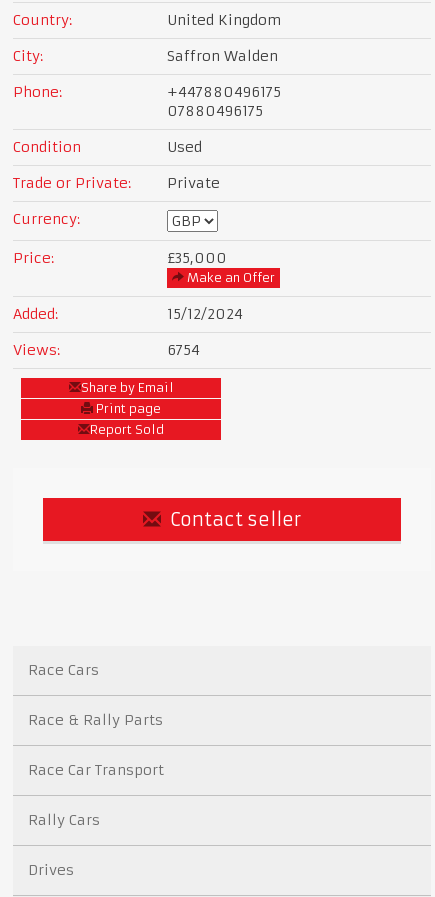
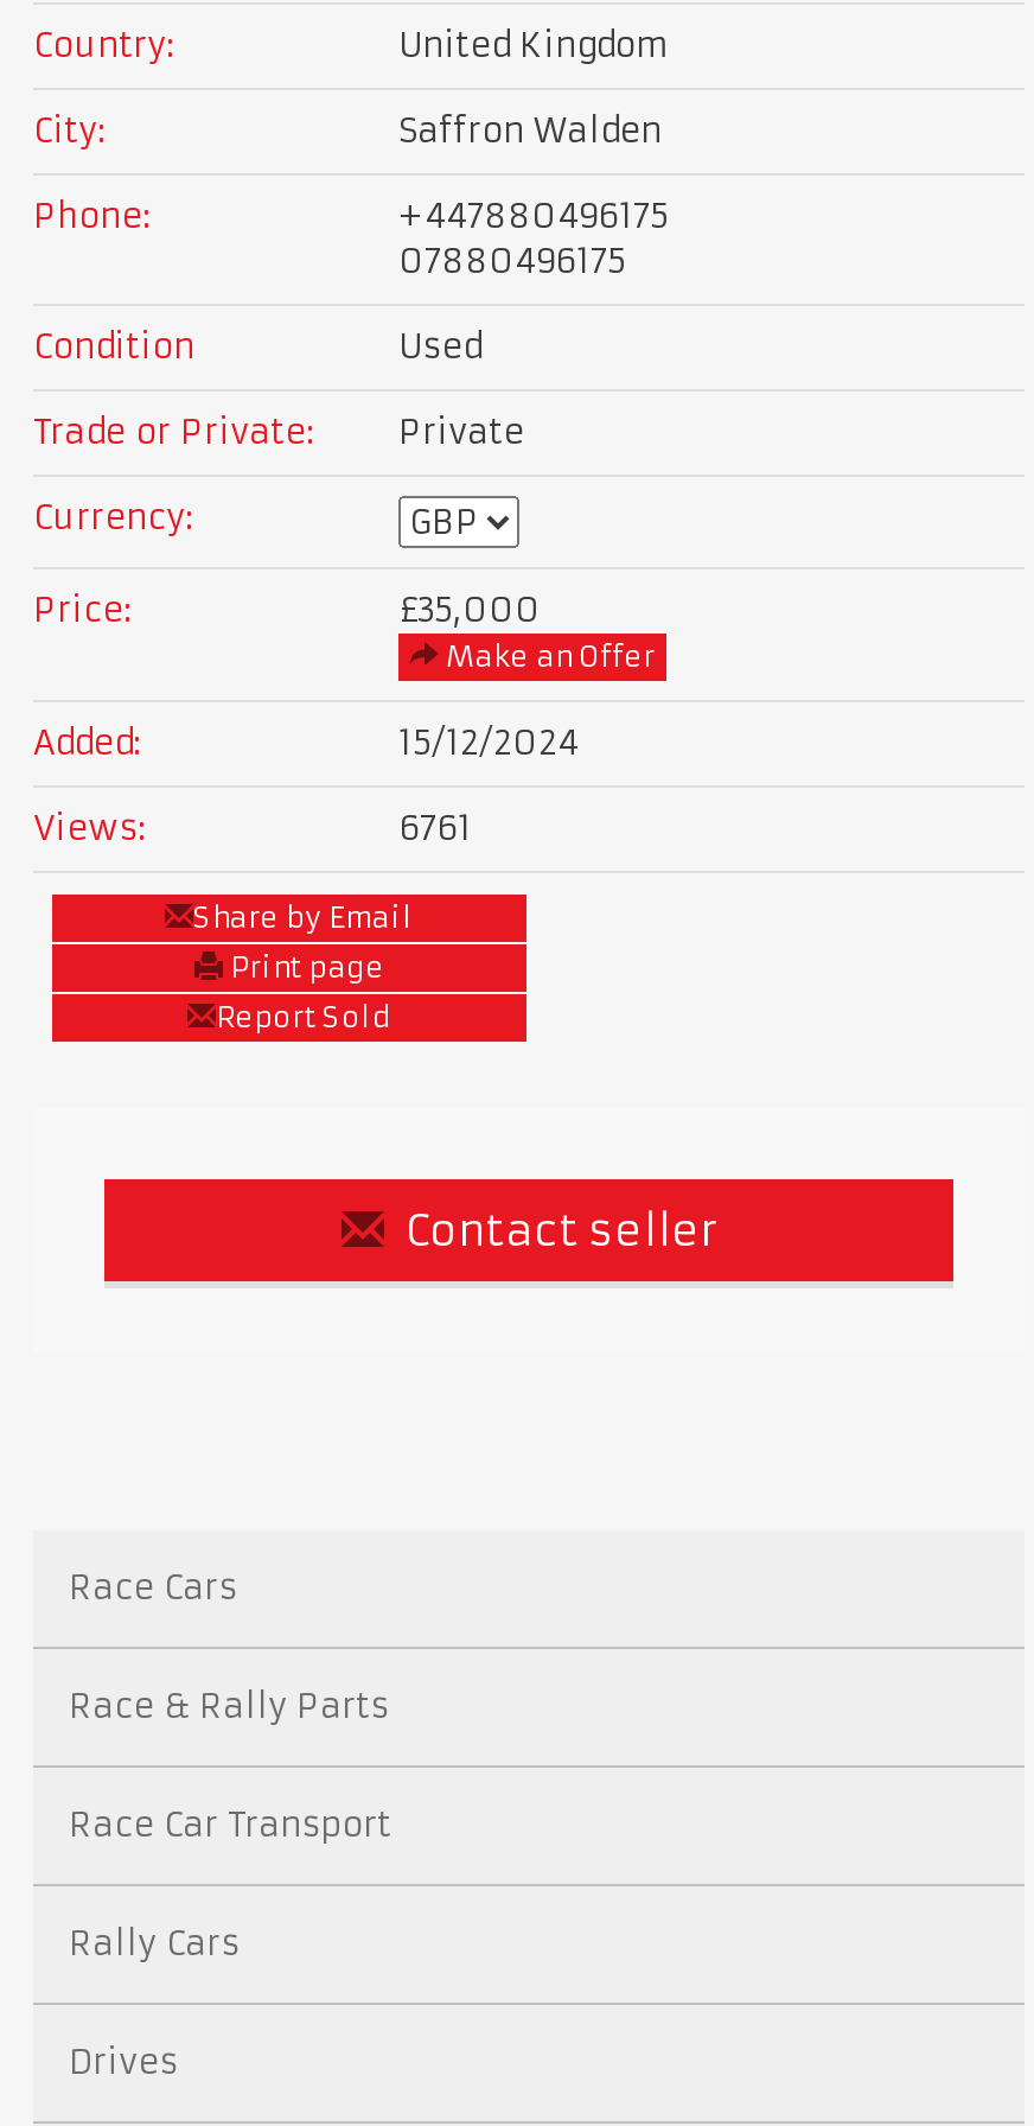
[167,341,200,359] 6754 -> [398,807,472,849] 6761

